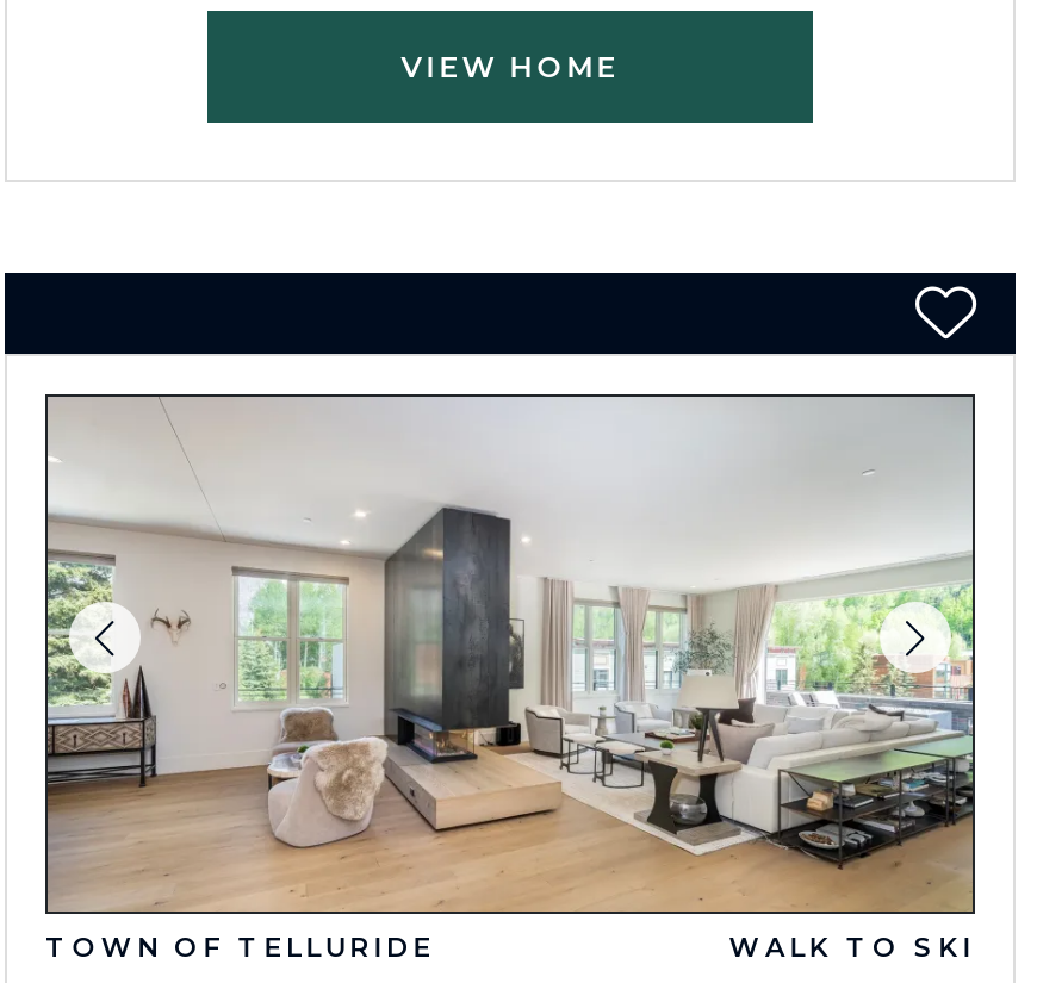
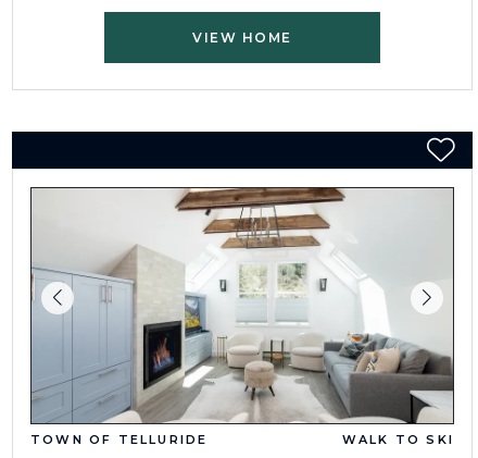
[45,396,975,915] [image] -> [30,187,454,425] [image]

